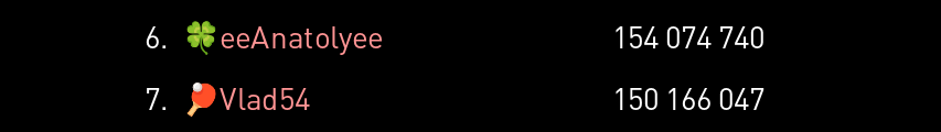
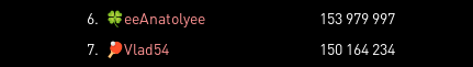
[612,15,764,55] 154 074 740 -> [319,8,395,27] 153 979 997
[612,77,764,117] 150 166 047 -> [319,38,395,58] 150 164 234

